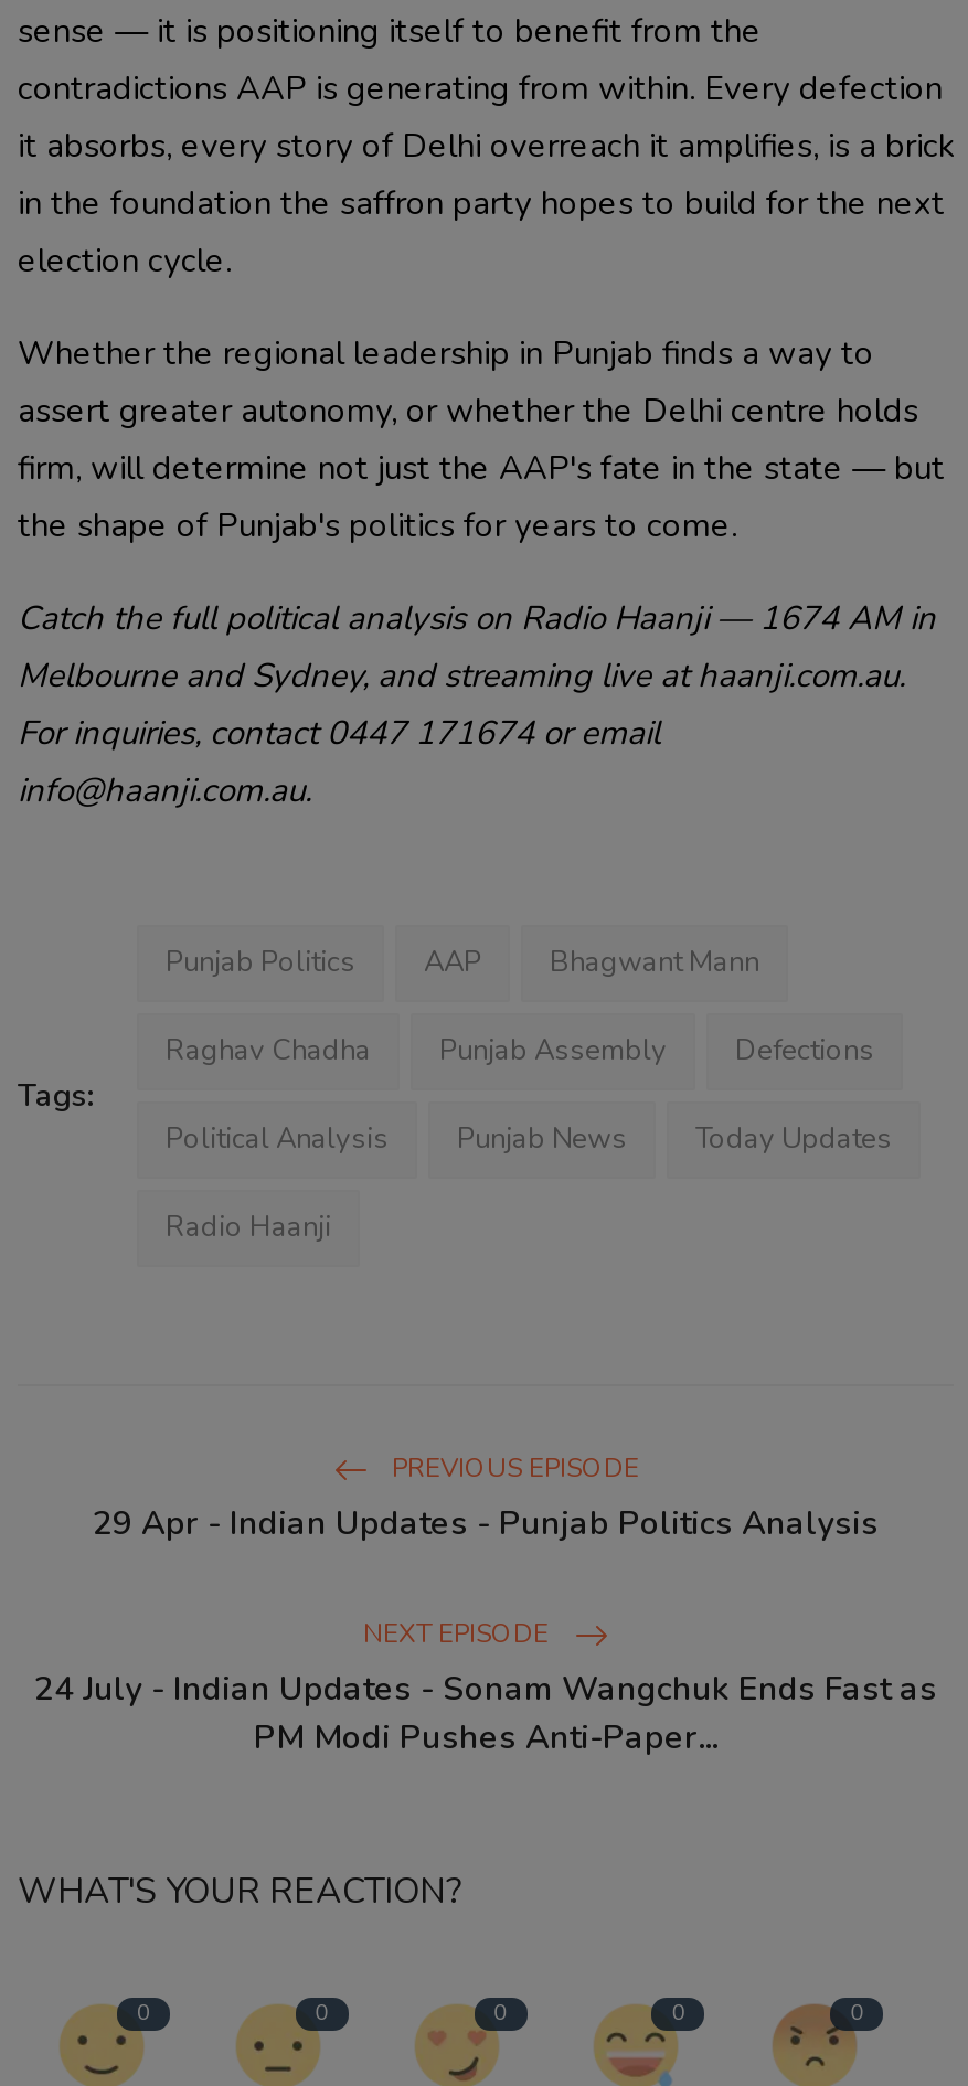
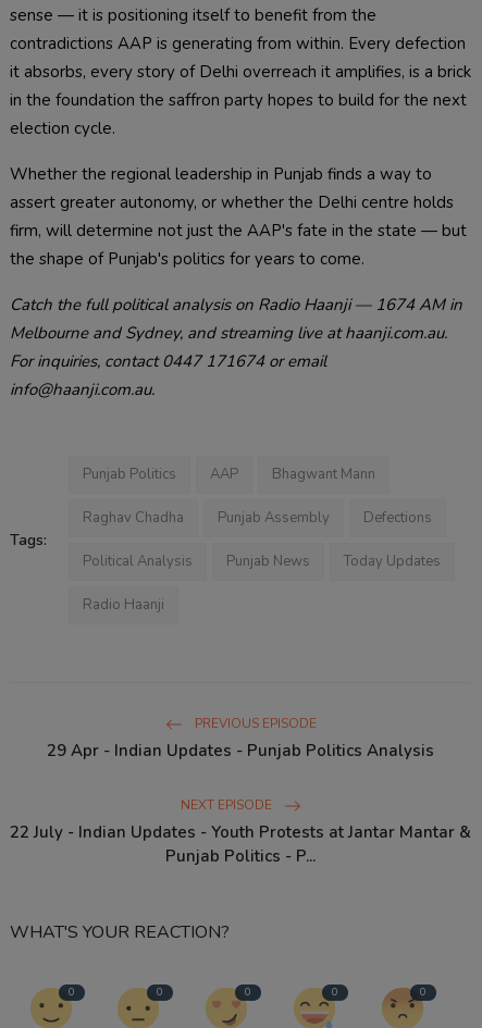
[34,1666,937,1759] 24 July - Indian Updates - Sonam Wangchuk Ends Fast as | PM Modi Pushes Anti-Paper... -> [10,821,471,867] 22 July - Indian Updates - Youth Protests at Jantar Mantar & | Punjab Politics - P...

